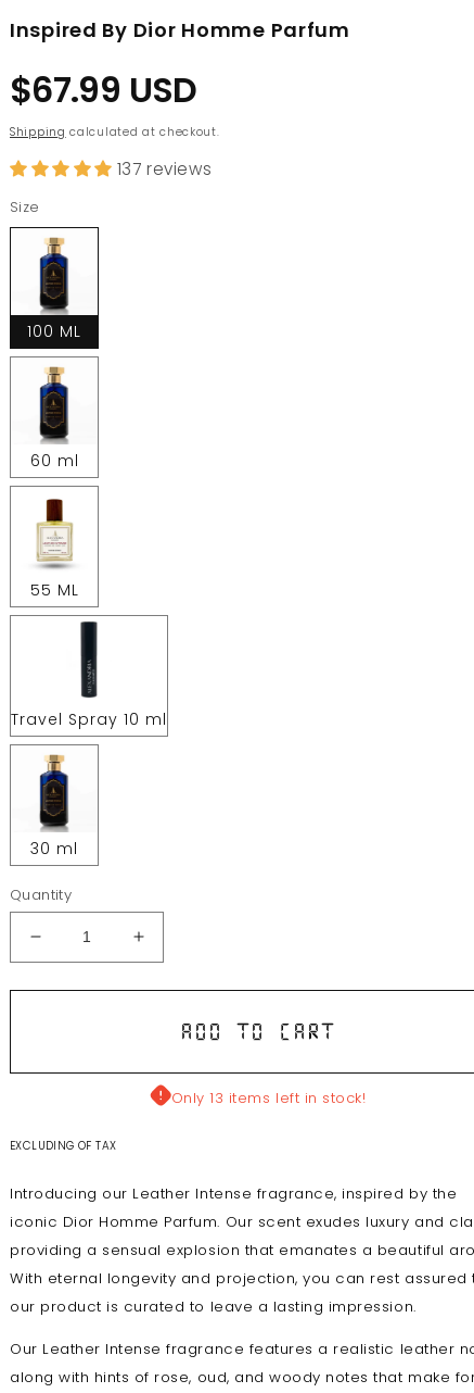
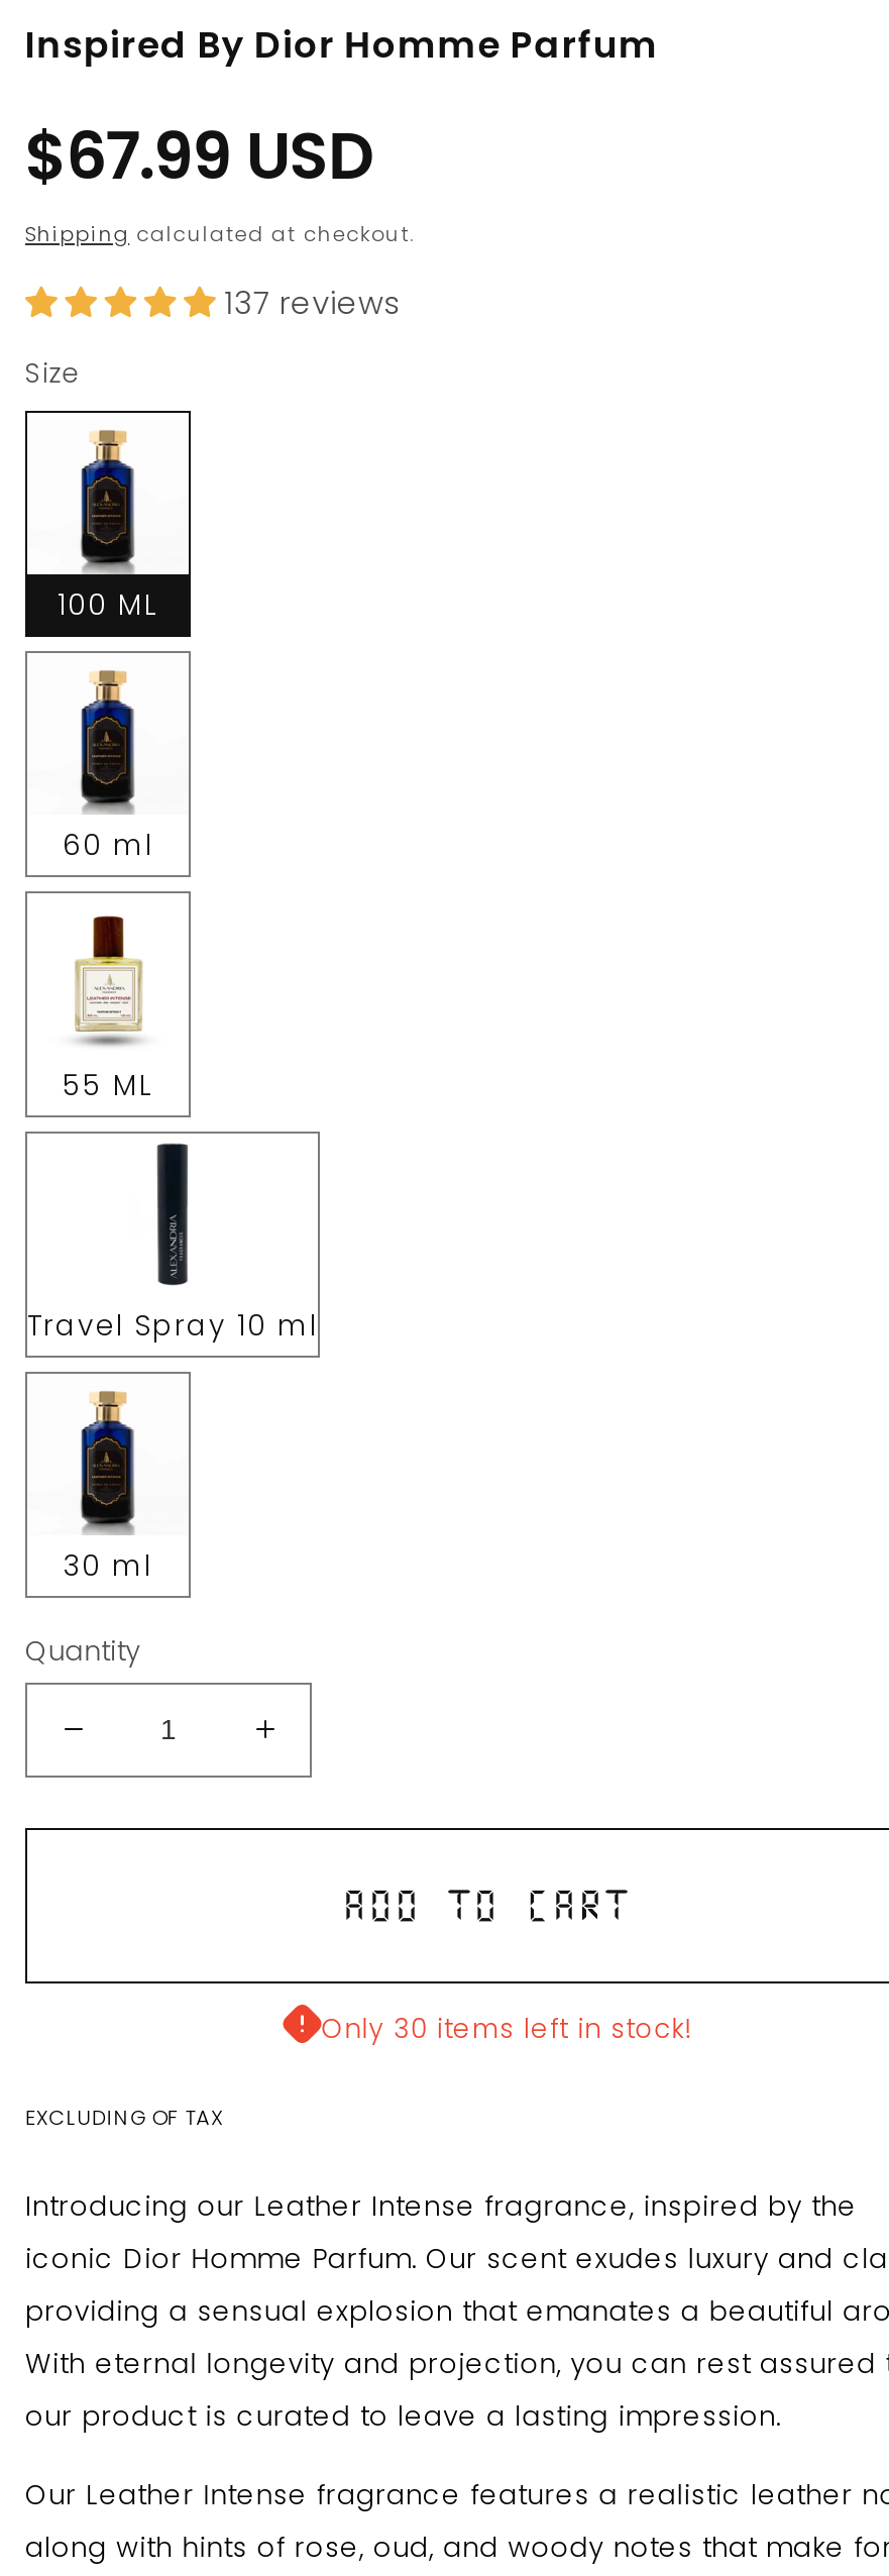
[171,1088,366,1108] Only 13 items left in stock! -> [321,2010,692,2048] Only 30 items left in stock!

